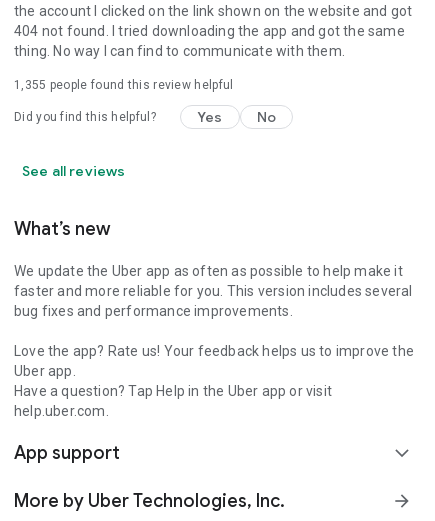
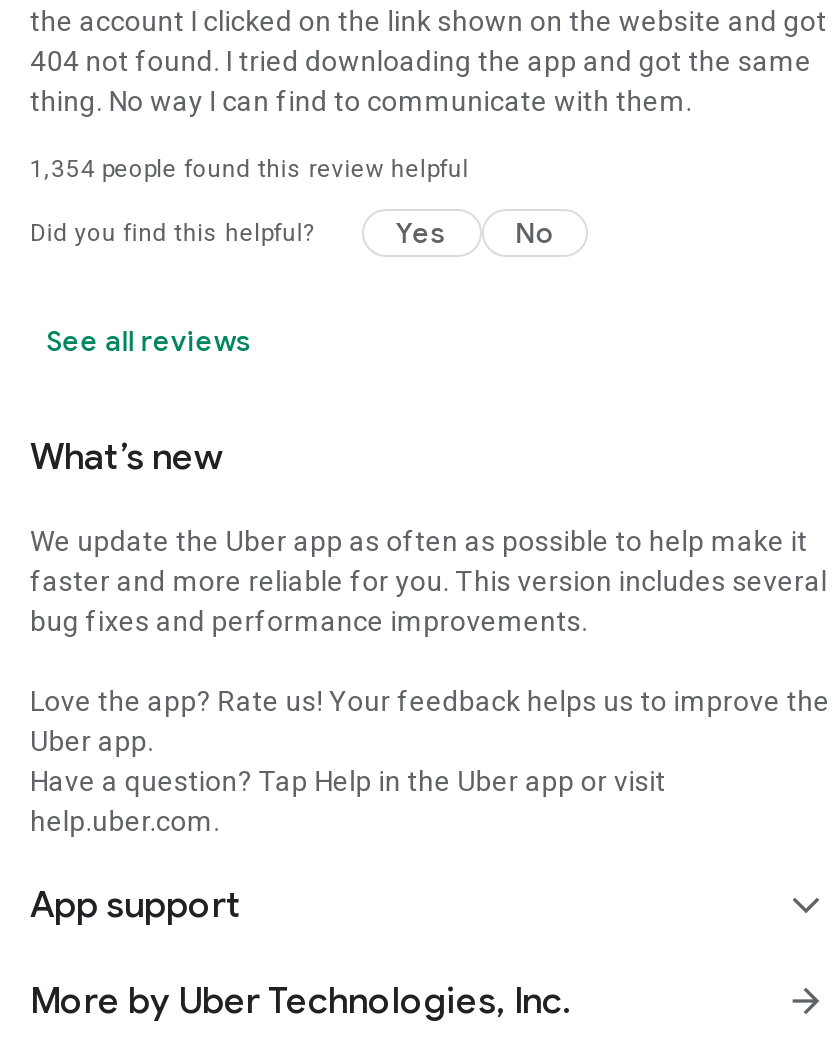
[14,78,233,92] 1,355 people found this review helpful -> [30,155,469,183] 1,354 people found this review helpful

